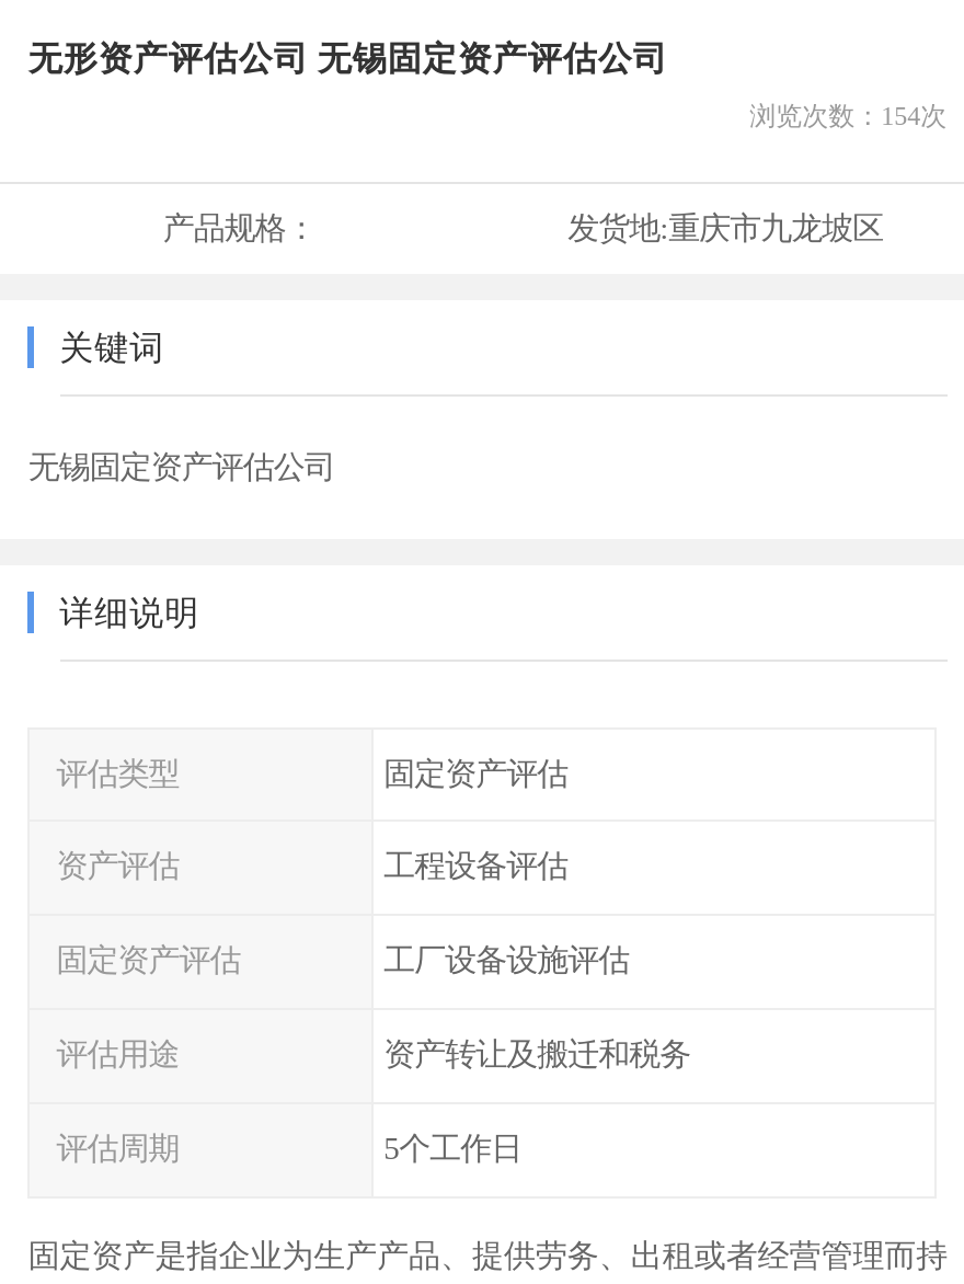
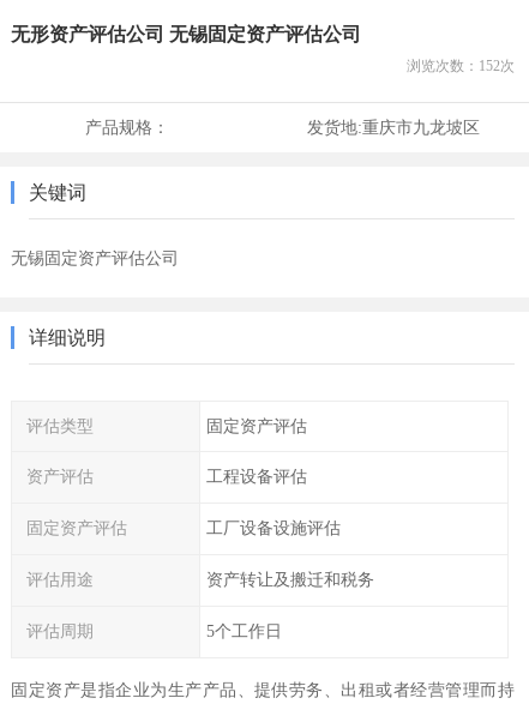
[750,100,947,131] 浏览次数：154次 -> [406,57,514,74] 浏览次数：152次

